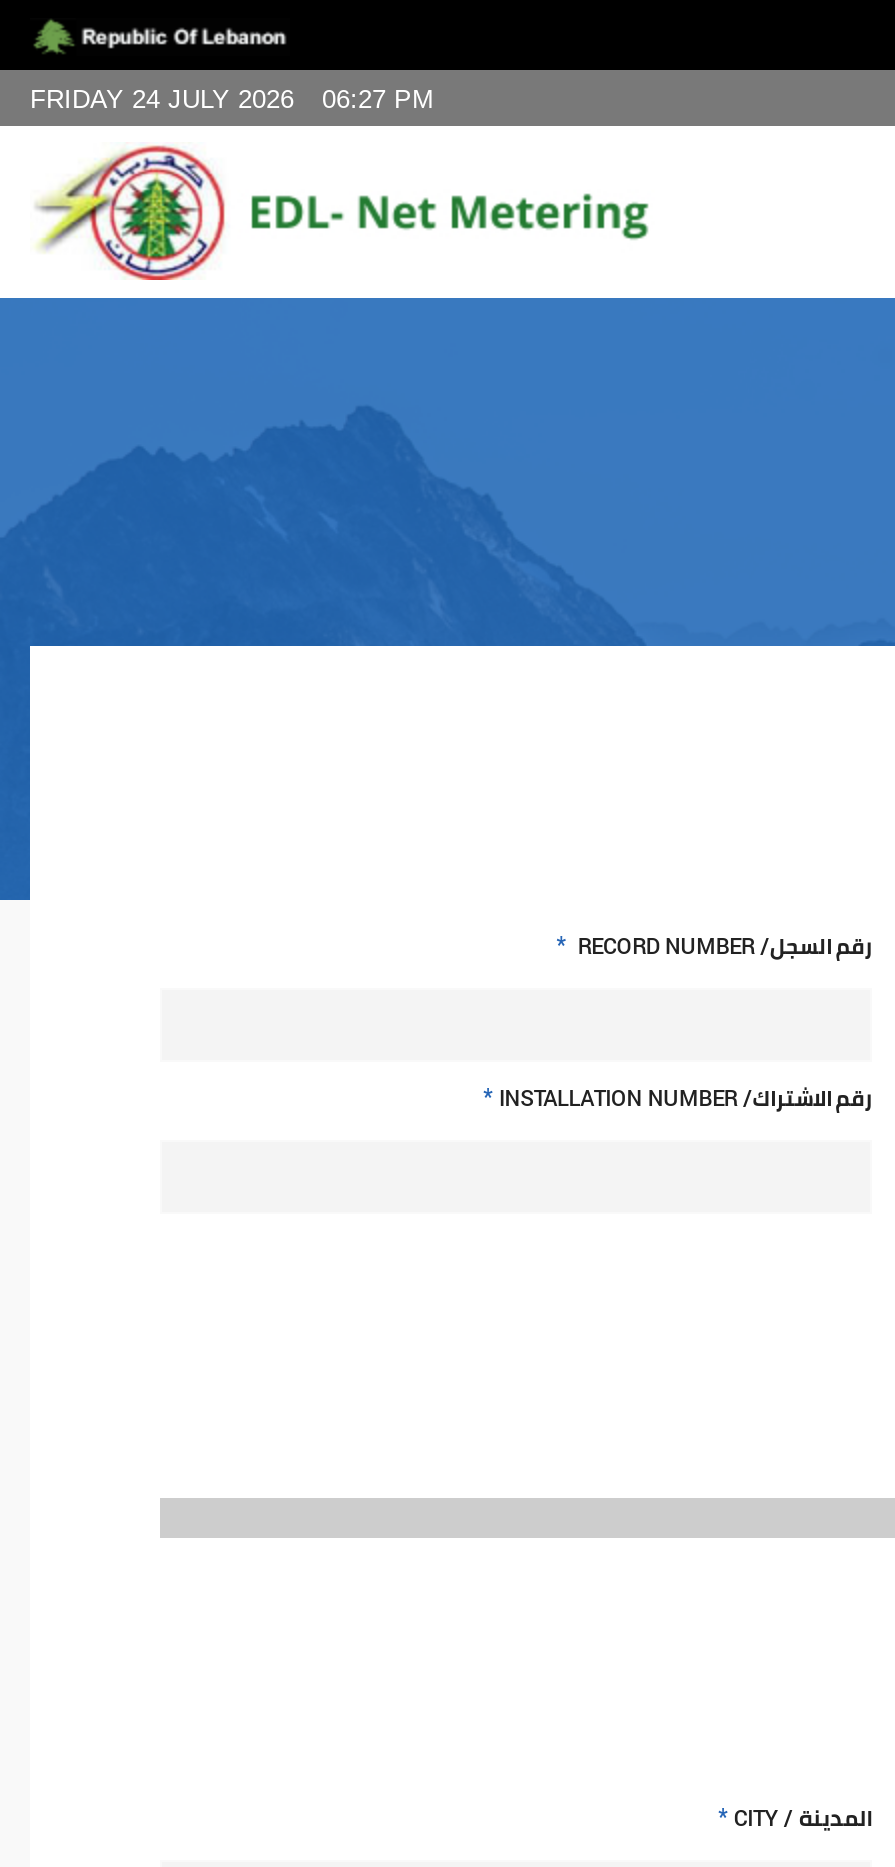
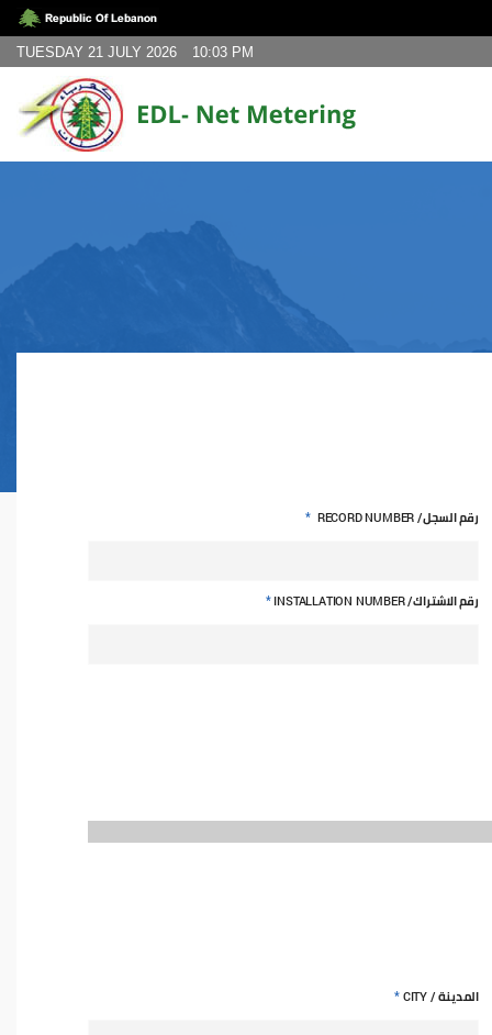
[30,84,294,114] FRIDAY 24 JULY 2026 -> [16,44,177,61] TUESDAY 21 JULY 2026
[322,84,434,114] 06:27 PM -> [192,44,254,61] 10:03 PM

